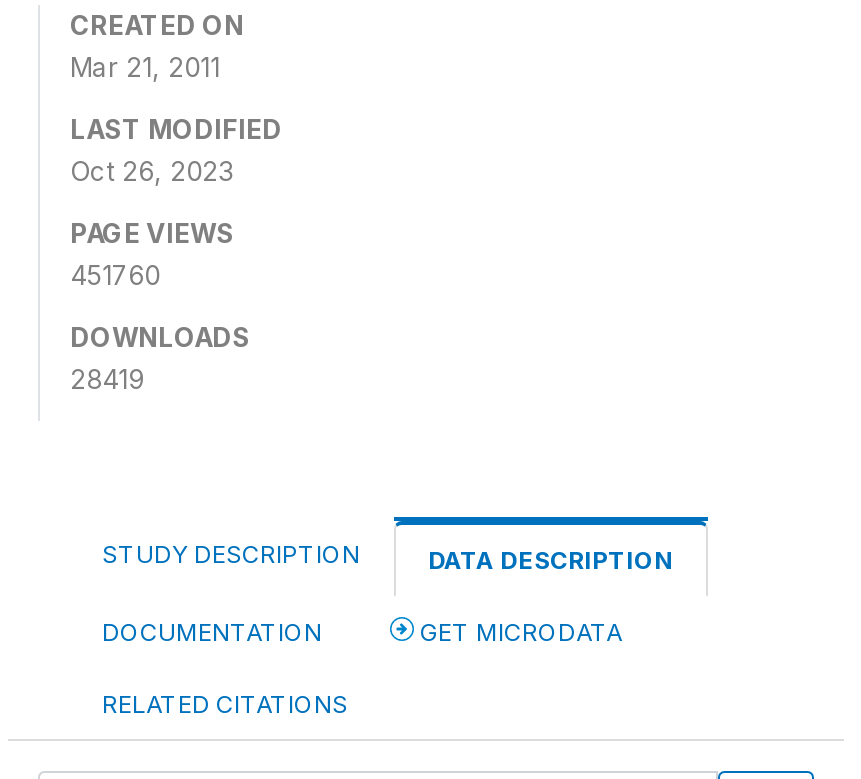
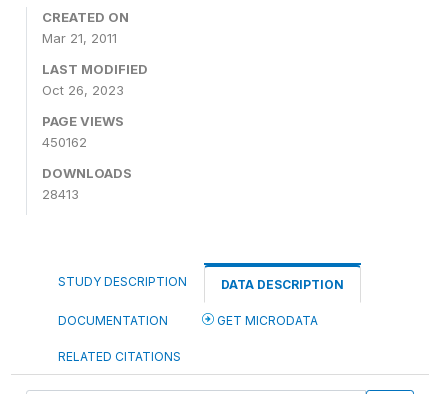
[70,259,160,291] 451760 -> [42,134,87,150] 450162
[70,363,144,395] 28419 -> [42,186,79,202] 28413

